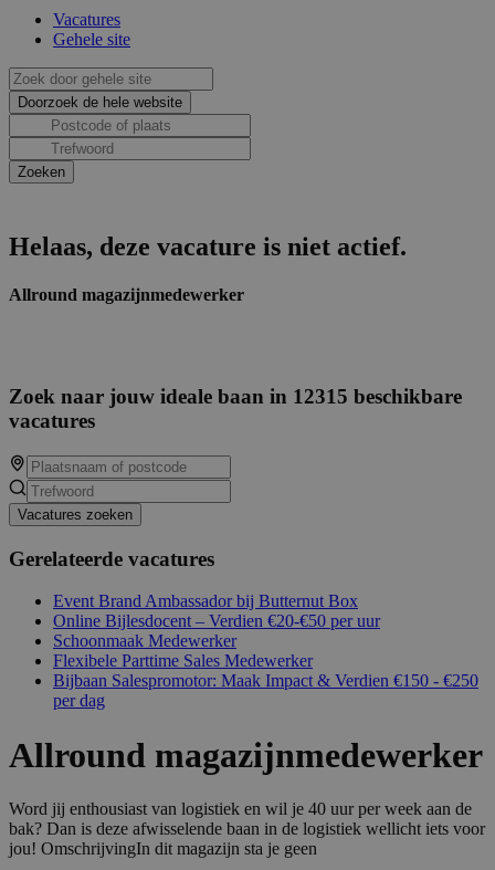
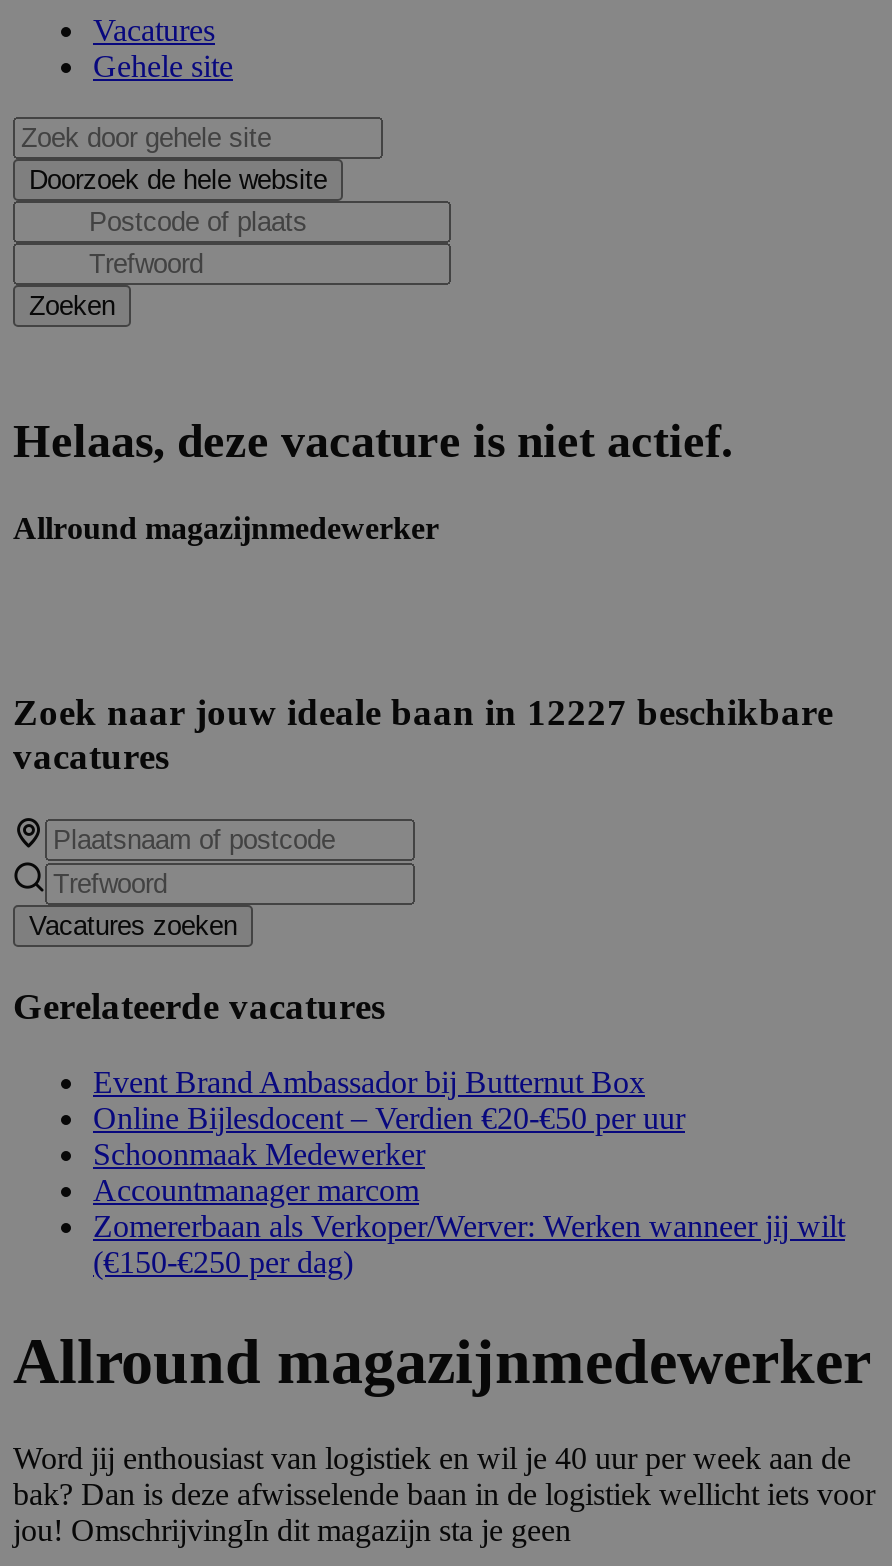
[9,385,462,408] Zoek naar jouw ideale baan in 12315 beschikbare -> [13,691,833,733] Zoek naar jouw ideale baan in 12227 beschikbare
[53,652,478,710] Flexibele Parttime Sales Medewerker | Bijbaan Salespromotor: Maak Impact & Verdien €150 - €250 | per dag -> [93,1174,845,1280] Accountmanager marcom | Zomererbaan als Verkoper/Werver: Werken wanneer jij wilt | (€150-€250 per dag)

